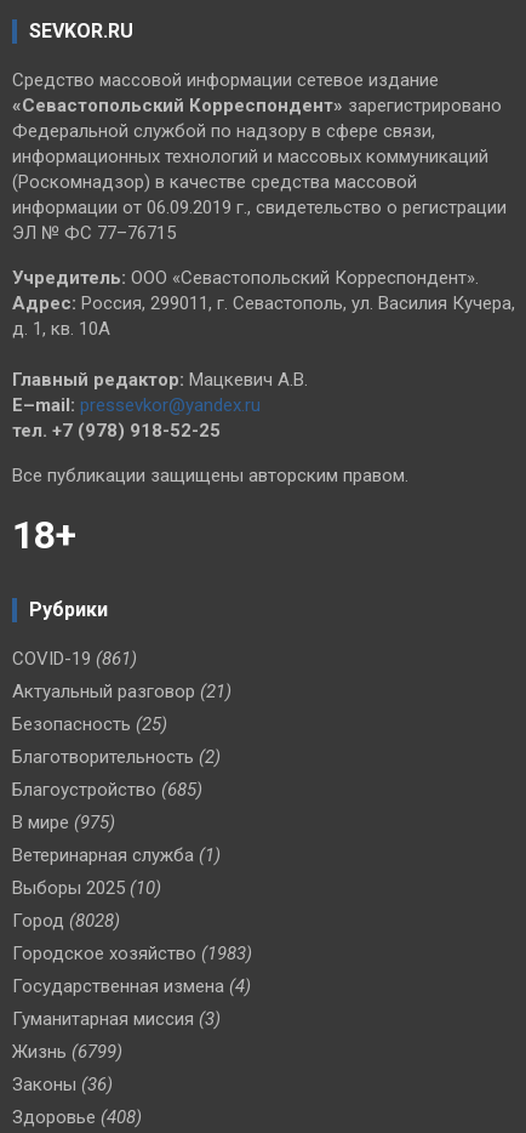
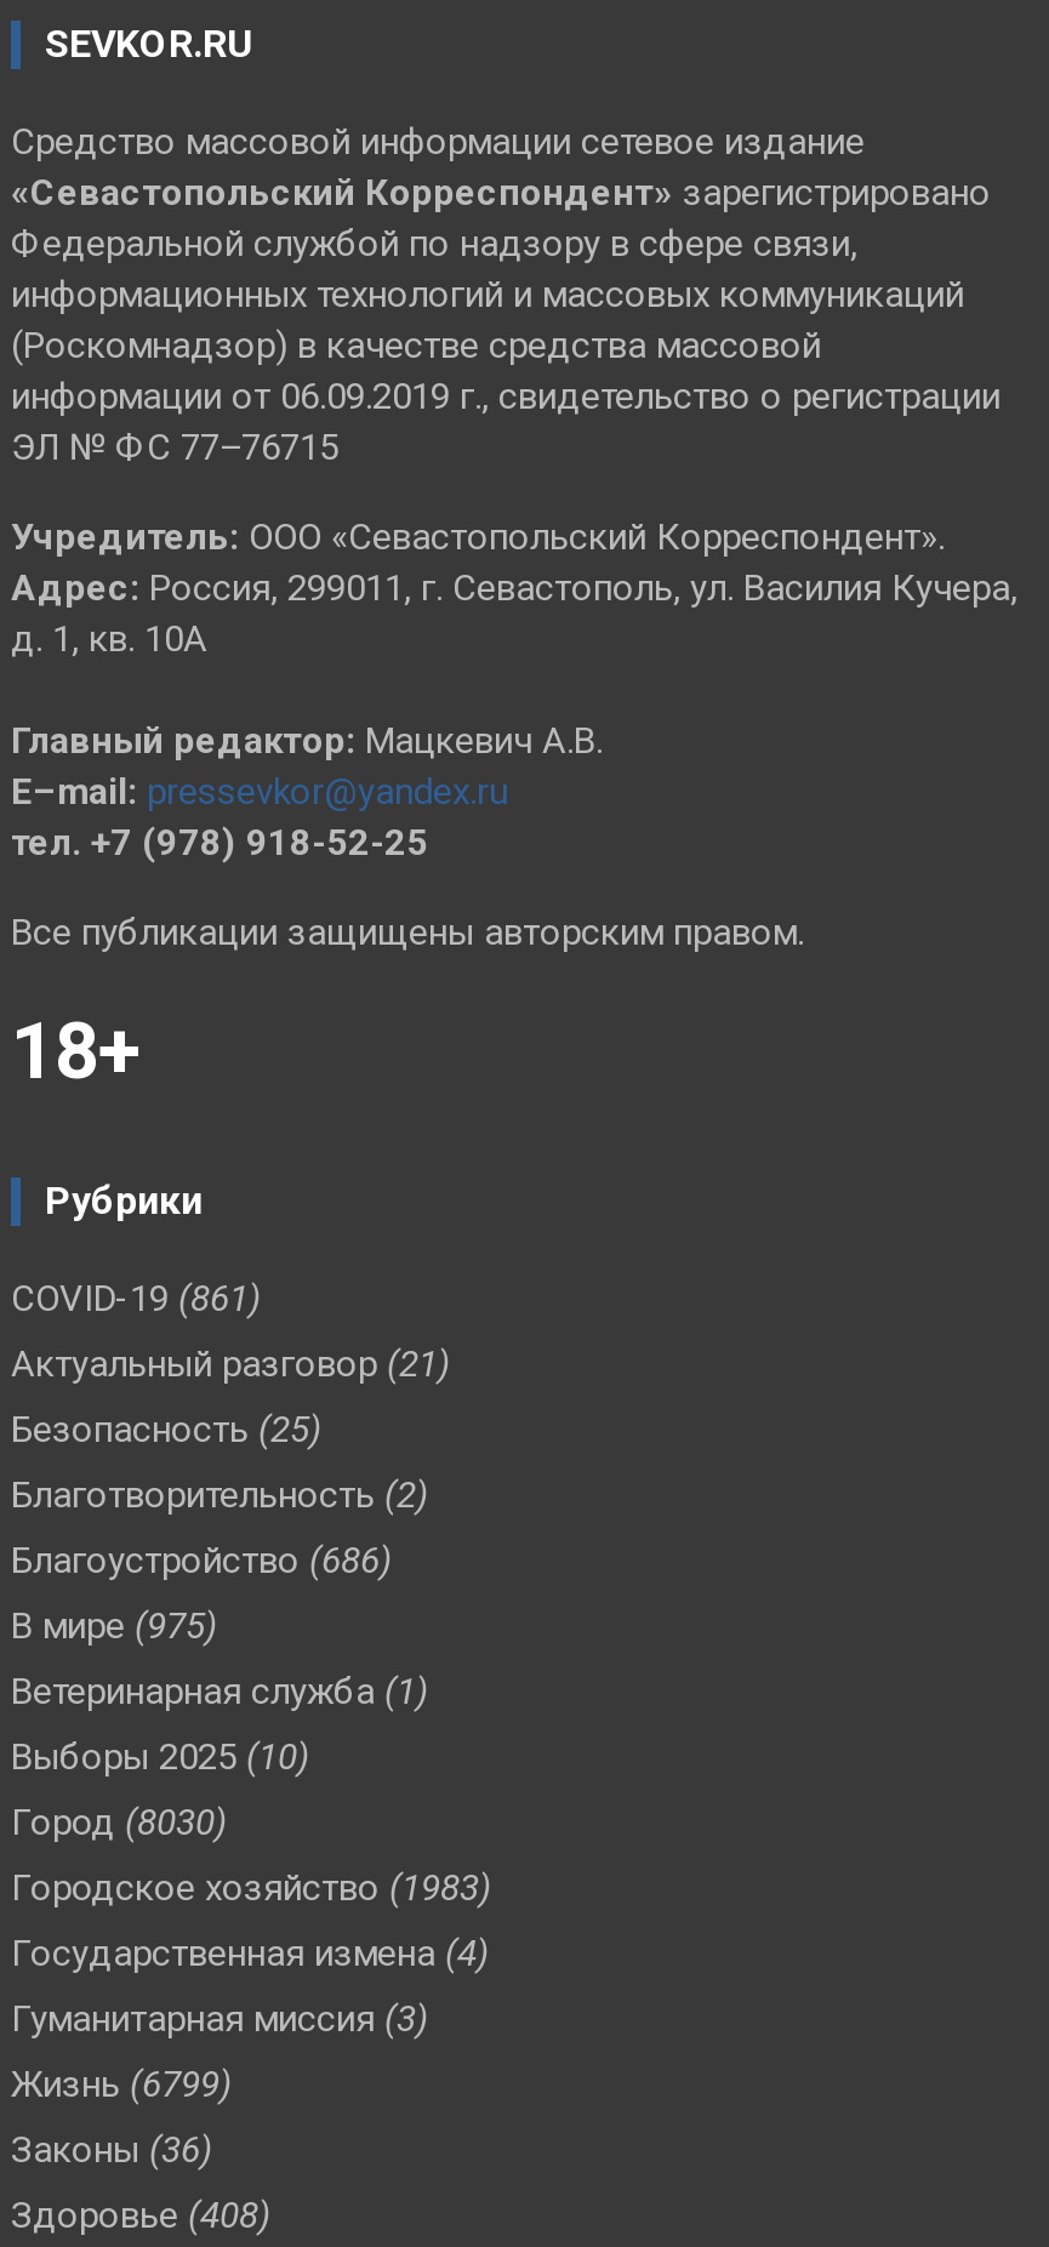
[12,778,202,800] Благоустройство (685) -> [11,1538,392,1582] Благоустройство (686)
[12,909,120,931] Город (8028) -> [11,1800,227,1843] Город (8030)

